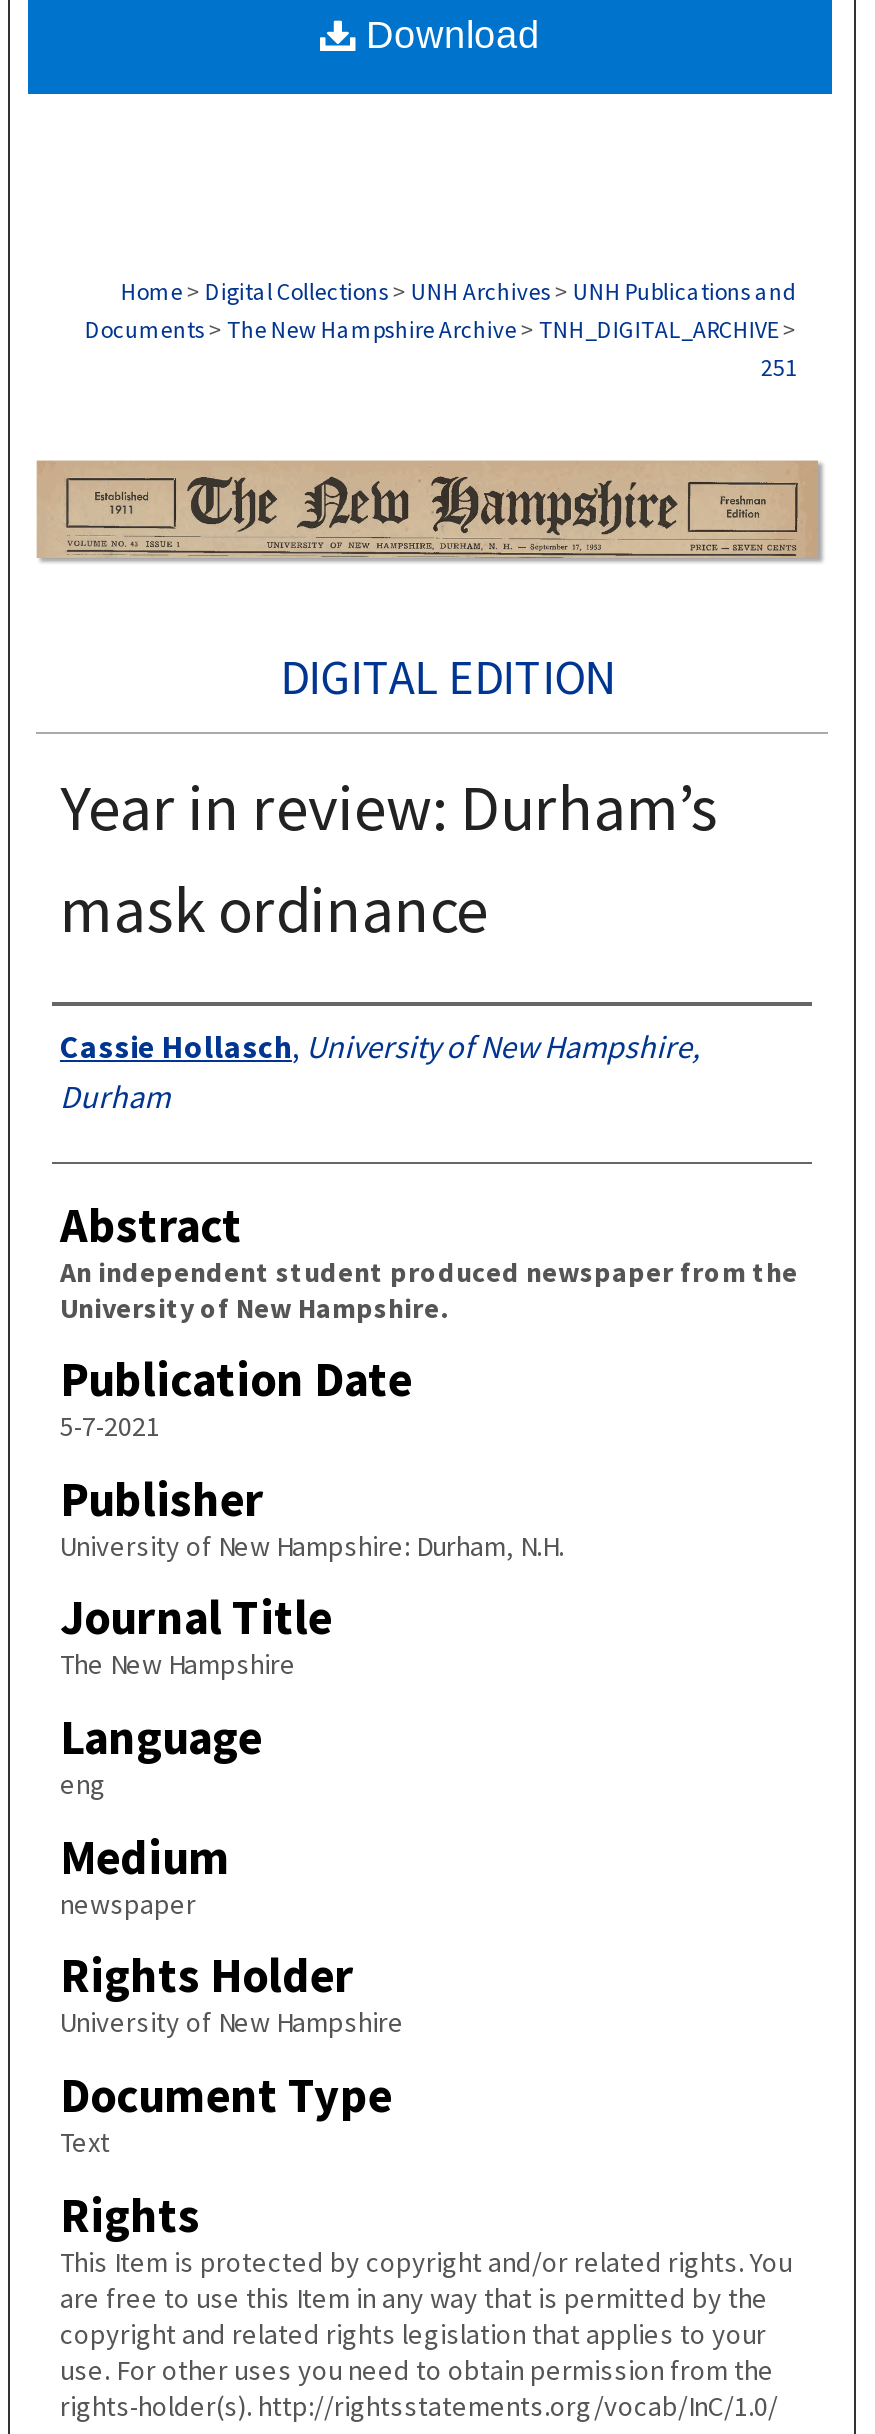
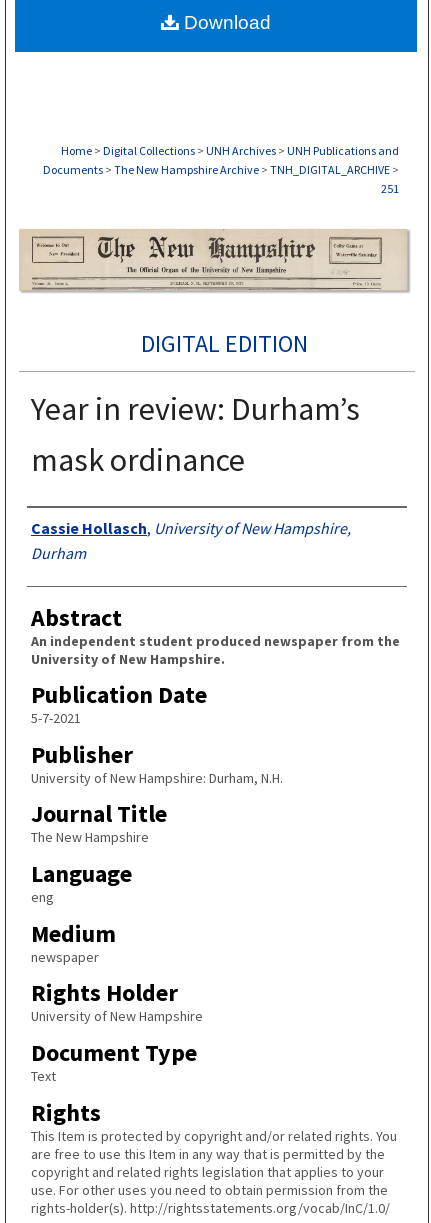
[38,450,822,574] [image] -> [19,228,411,293] [image]

